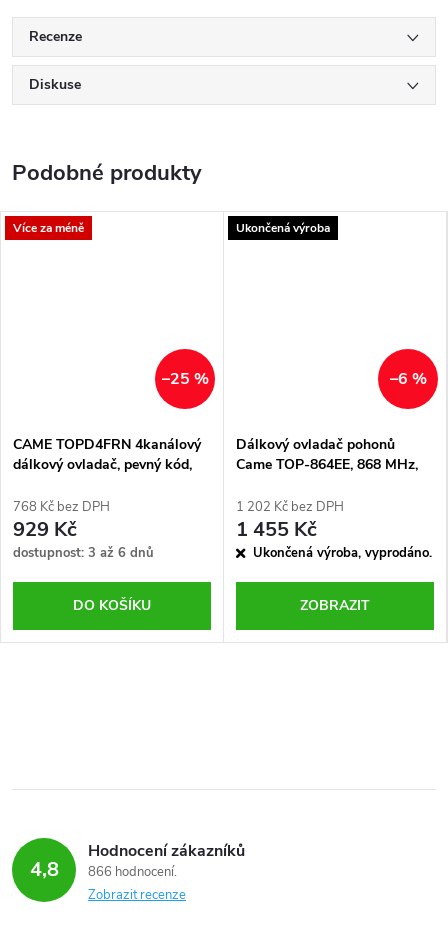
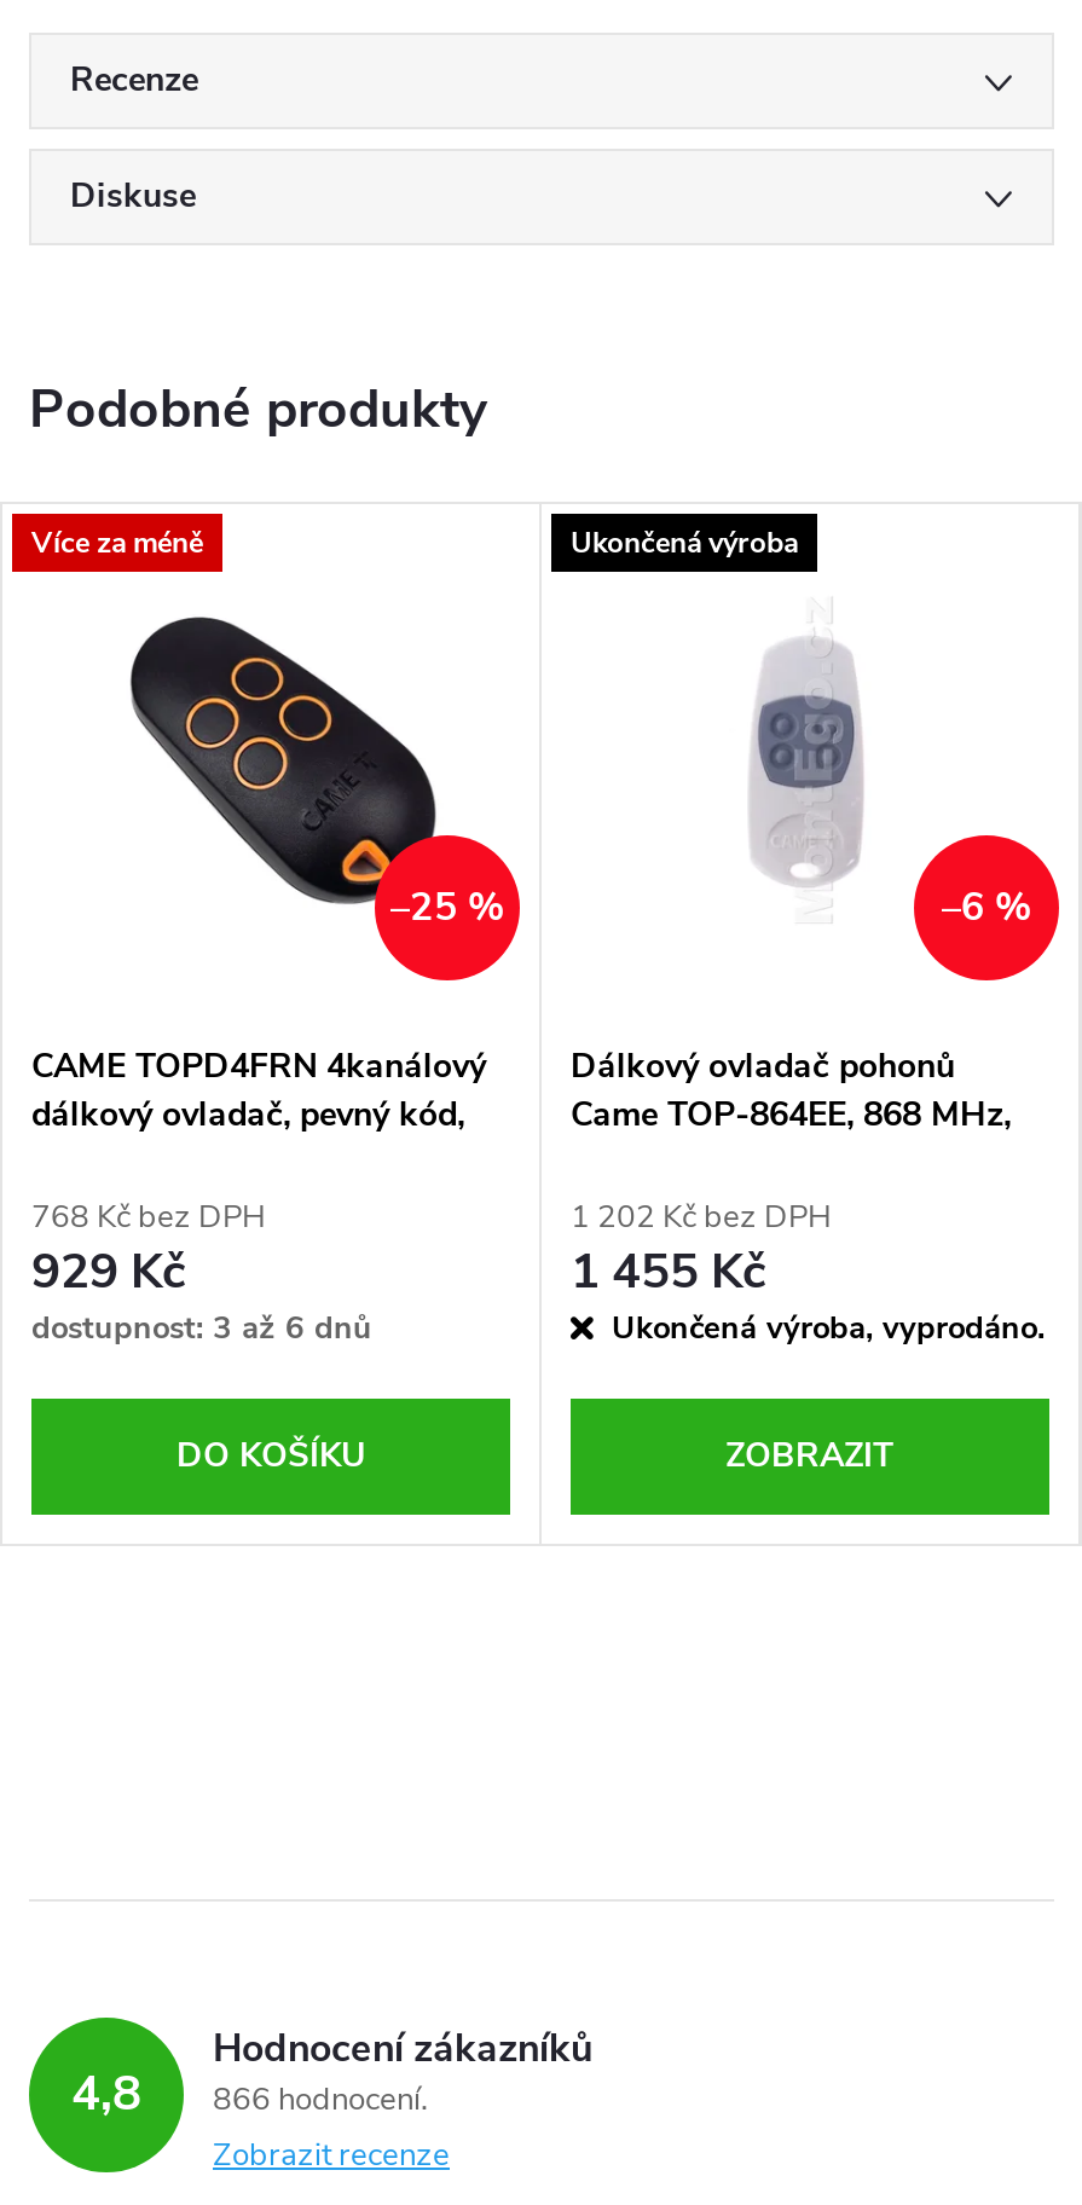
none -> [128,615,438,905] [image]
none -> [750,637,863,886] [image]

